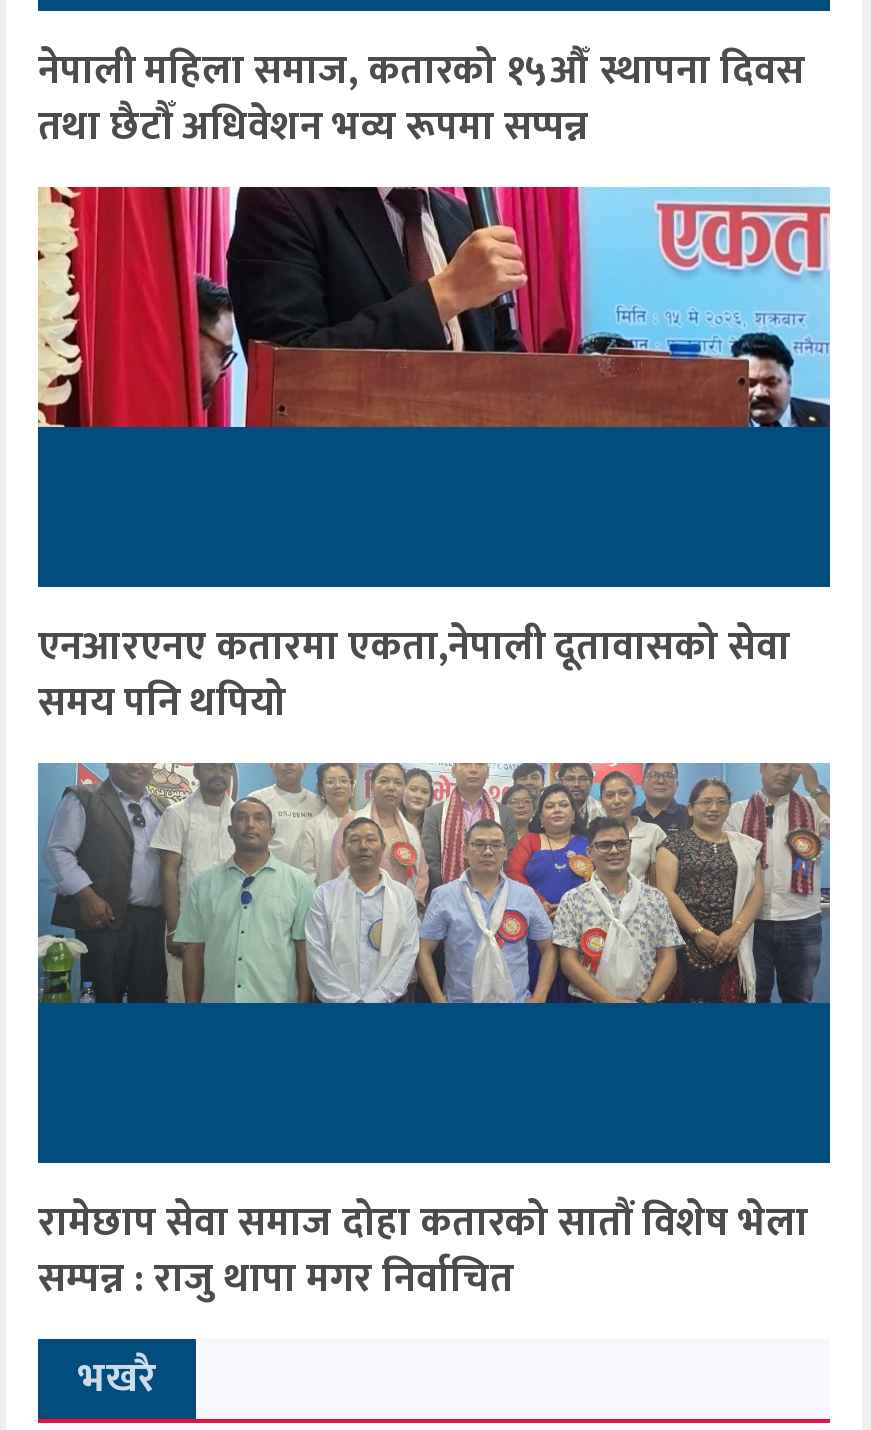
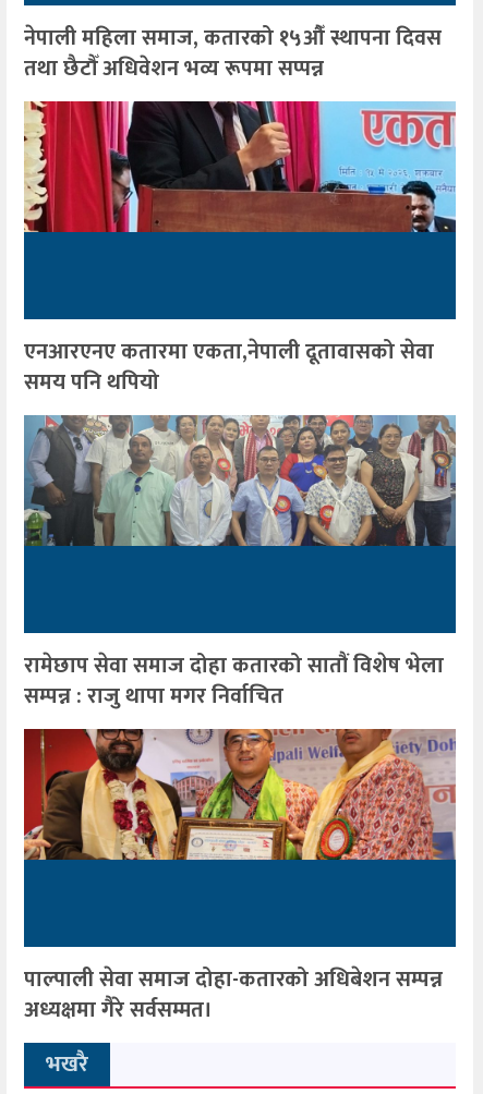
none -> [23,728,457,861] [image]
none -> [24,961,443,1028] पाल्पाली सेवा समाज दोहा-कतारको अधिबेशन सम्पन्न | अध्यक्षमा गैरे सर्वसम्मत।

